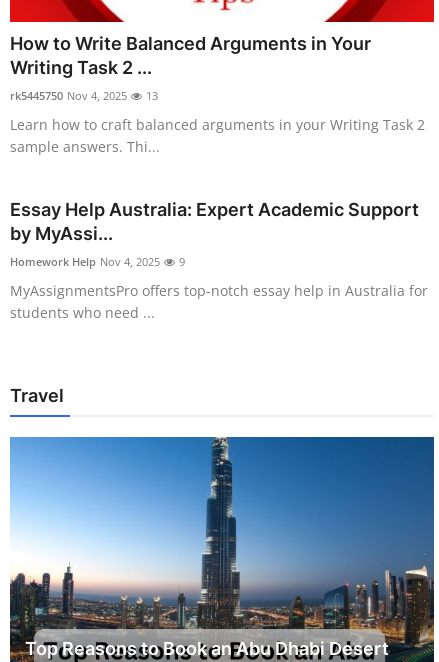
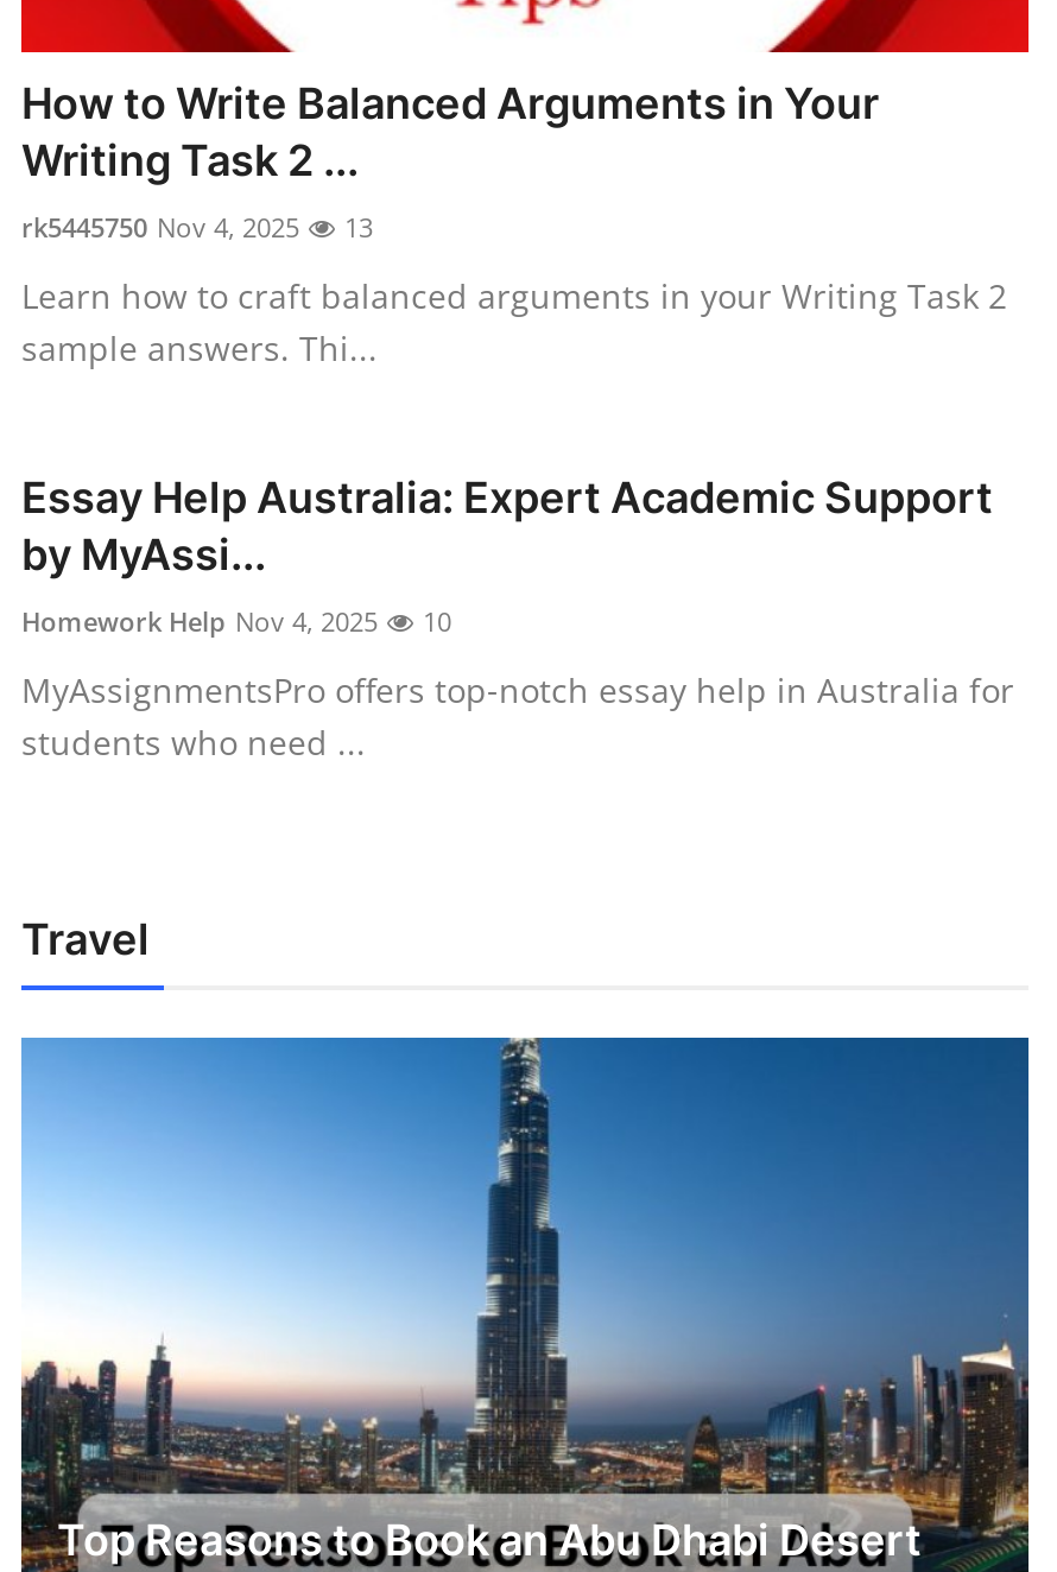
[10,254,185,269] Homework Help Nov 4, 2025 9 -> [21,604,451,640] Homework Help Nov 4, 2025 10

